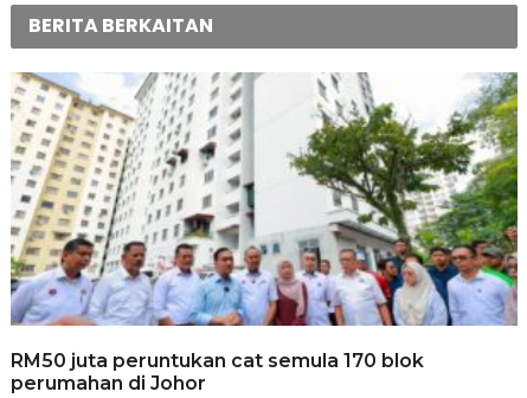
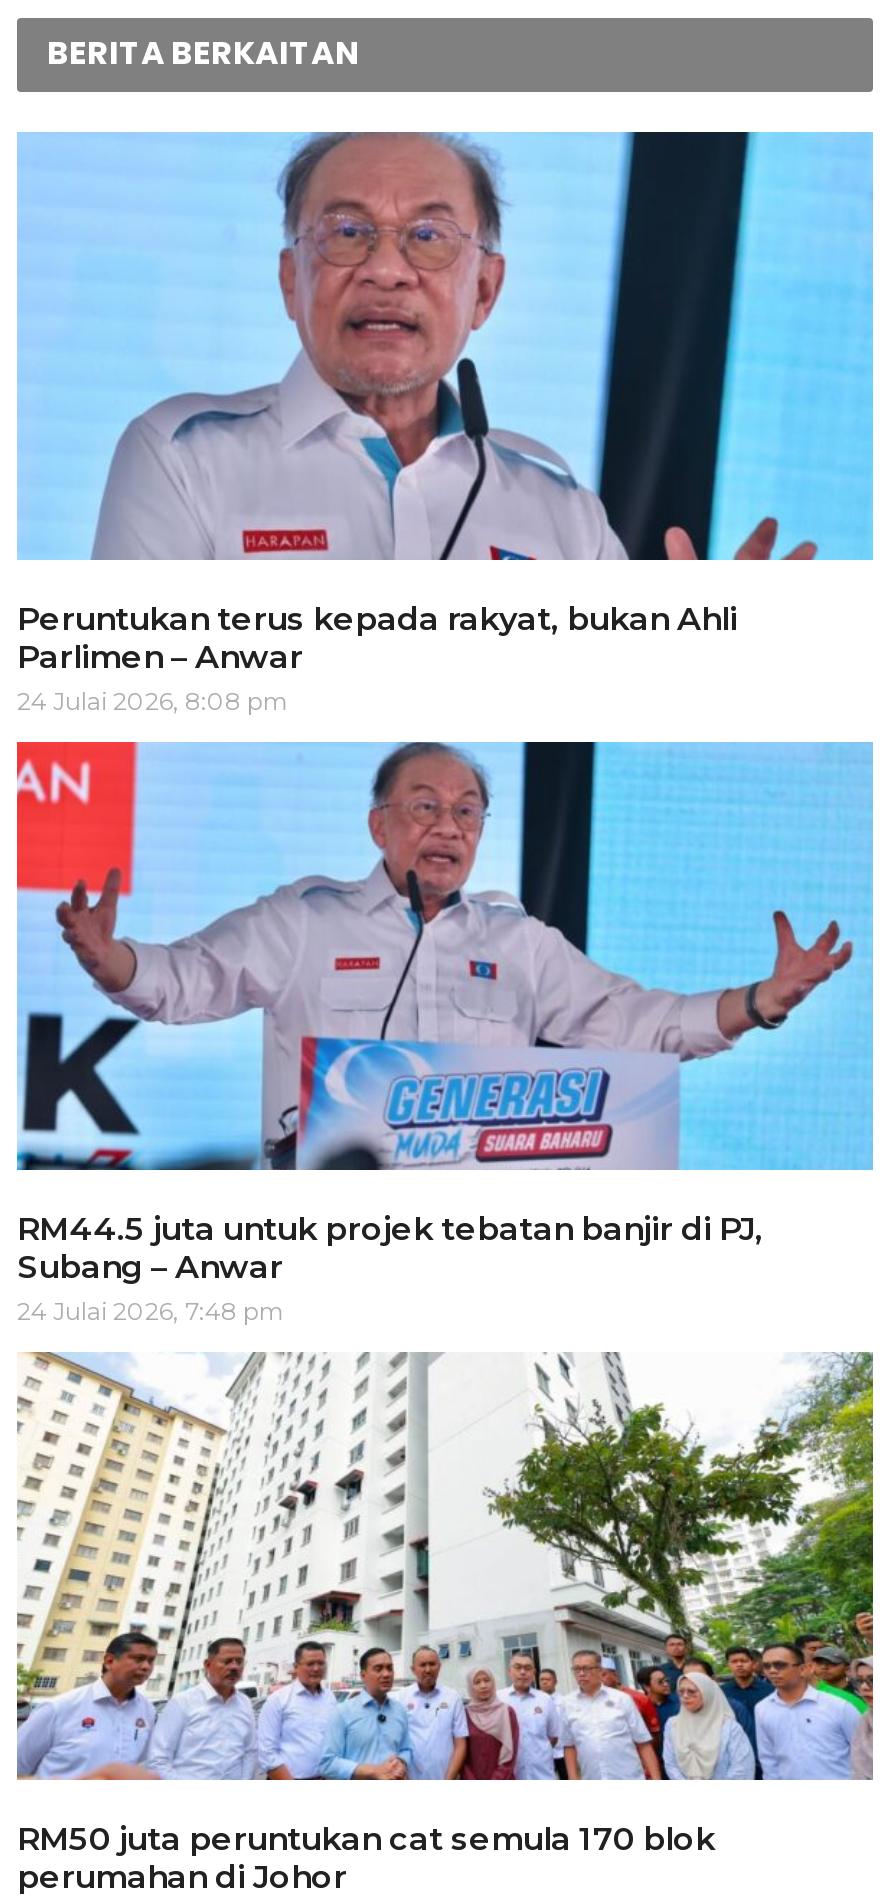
none -> [15,739,875,1325] [image] | RM44.5 juta untuk projek tebatan banjir di PJ, | Subang – Anwar | 24 Julai 2026, 7:48 pm
none -> [17,129,875,715] [image] | Peruntukan terus kepada rakyat, bukan Ahli | Parlimen – Anwar | 24 Julai 2026, 8:08 pm

